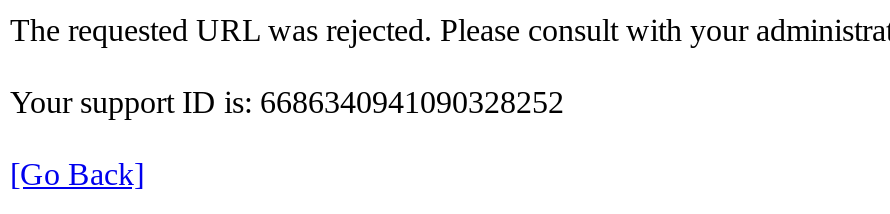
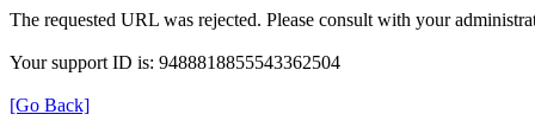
[10,85,564,119] Your support ID is: 6686340941090328252 -> [10,52,340,72] Your support ID is: 9488818855543362504

